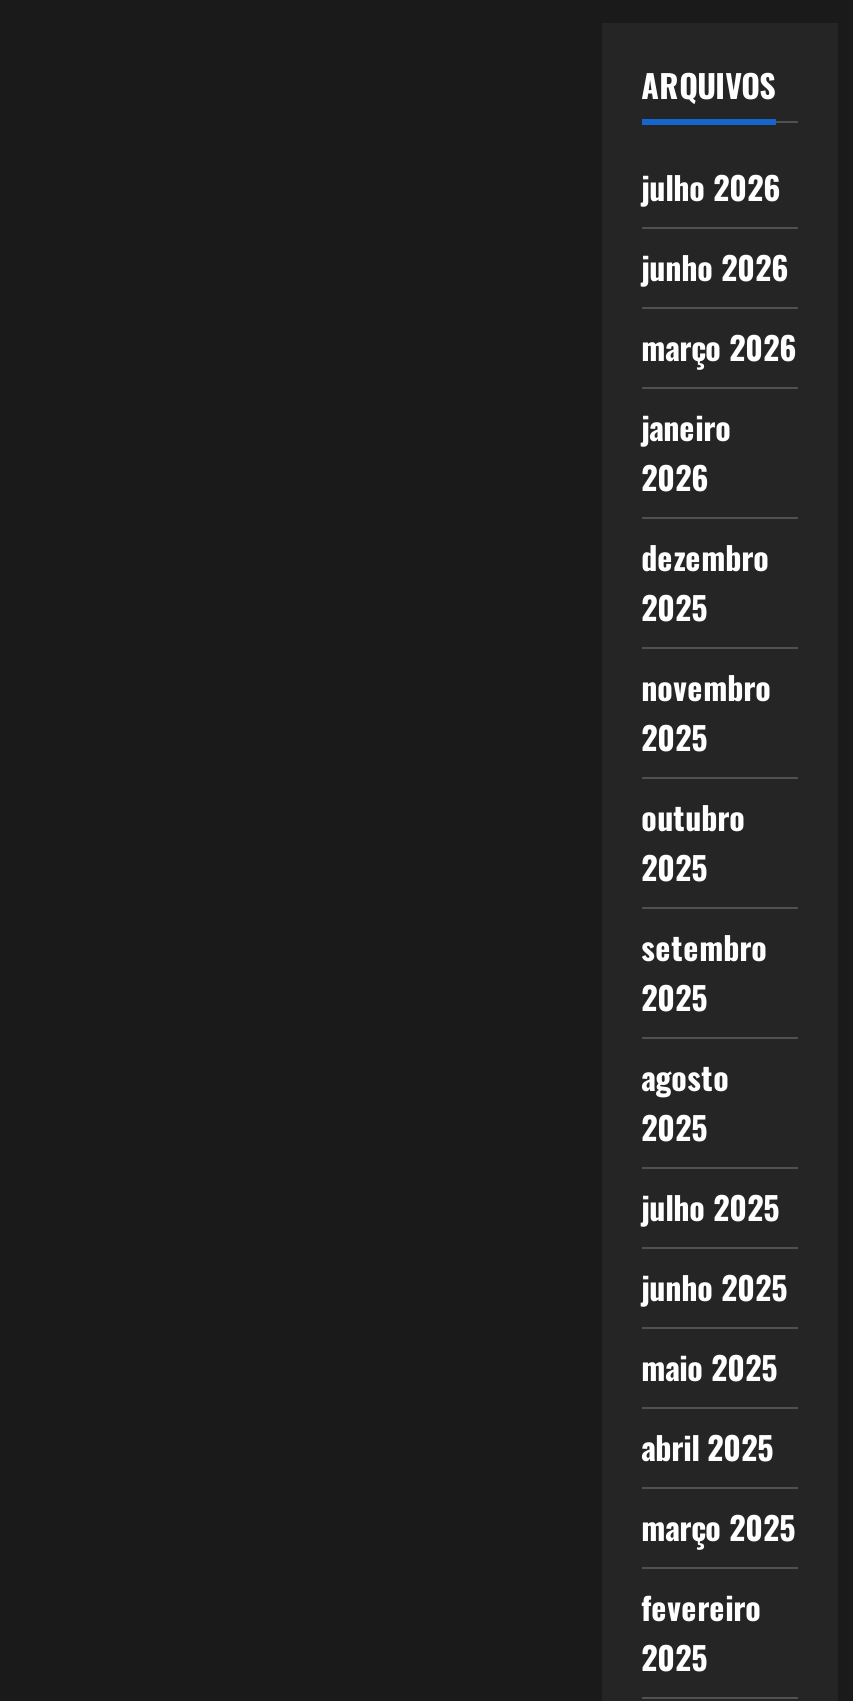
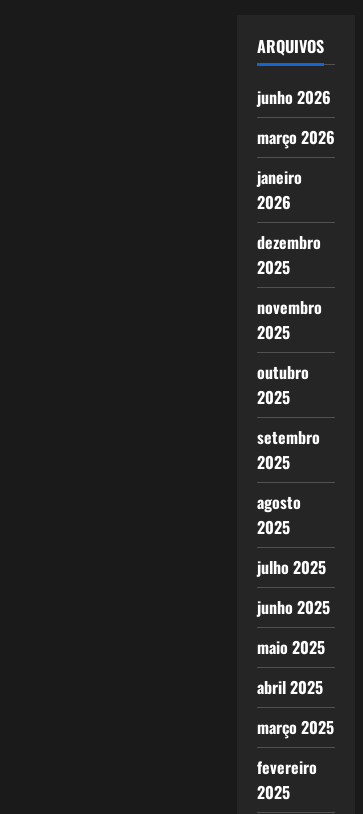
[641,163,781,211] julho 2026 -> none

